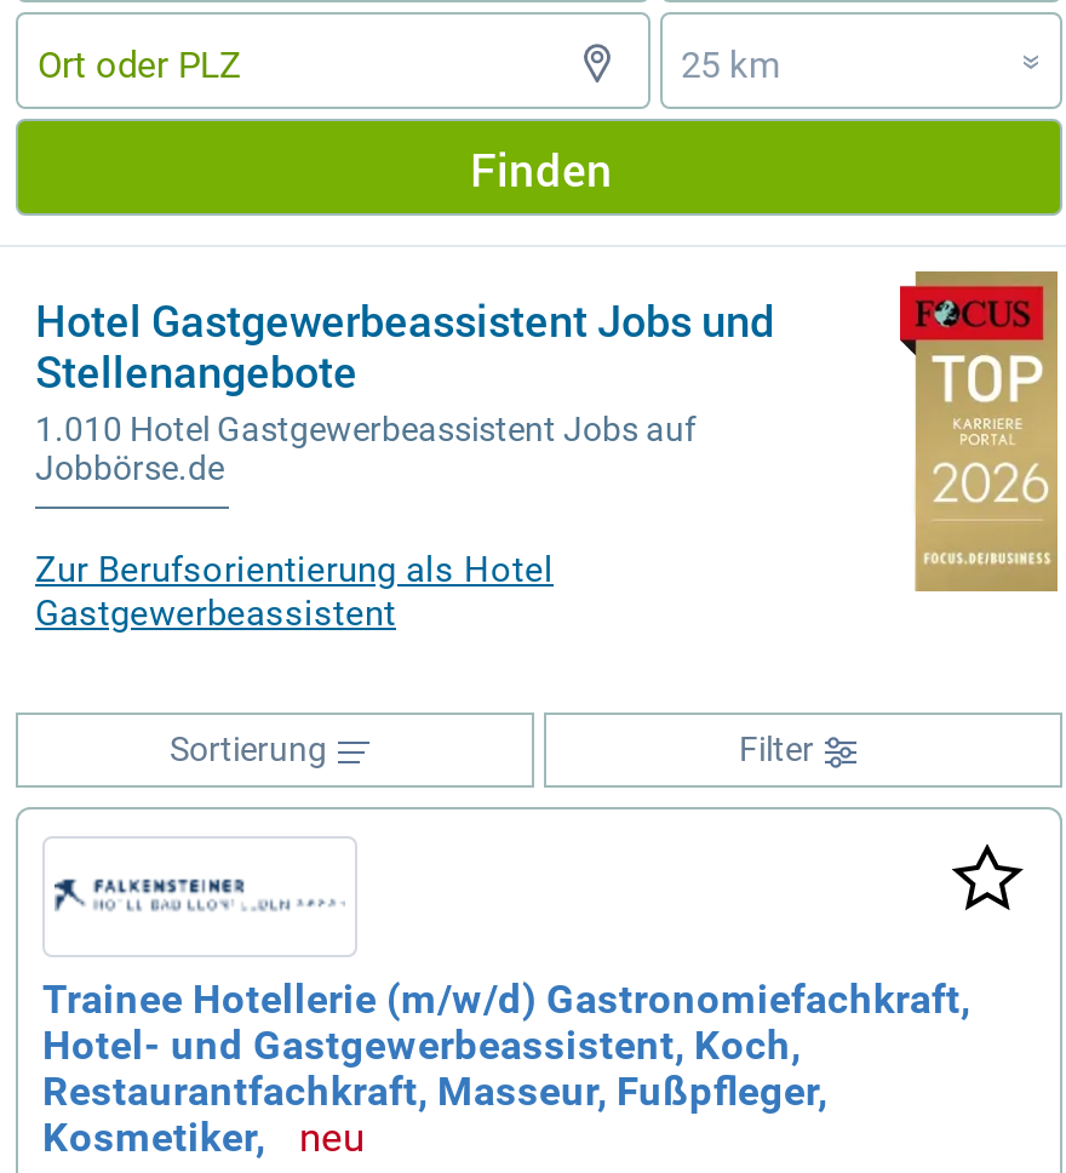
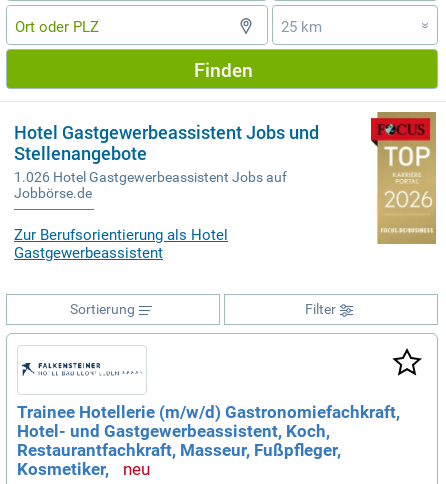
[35,410,697,449] 1.010 Hotel Gastgewerbeassistent Jobs auf -> [14,169,287,185] 1.026 Hotel Gastgewerbeassistent Jobs auf

